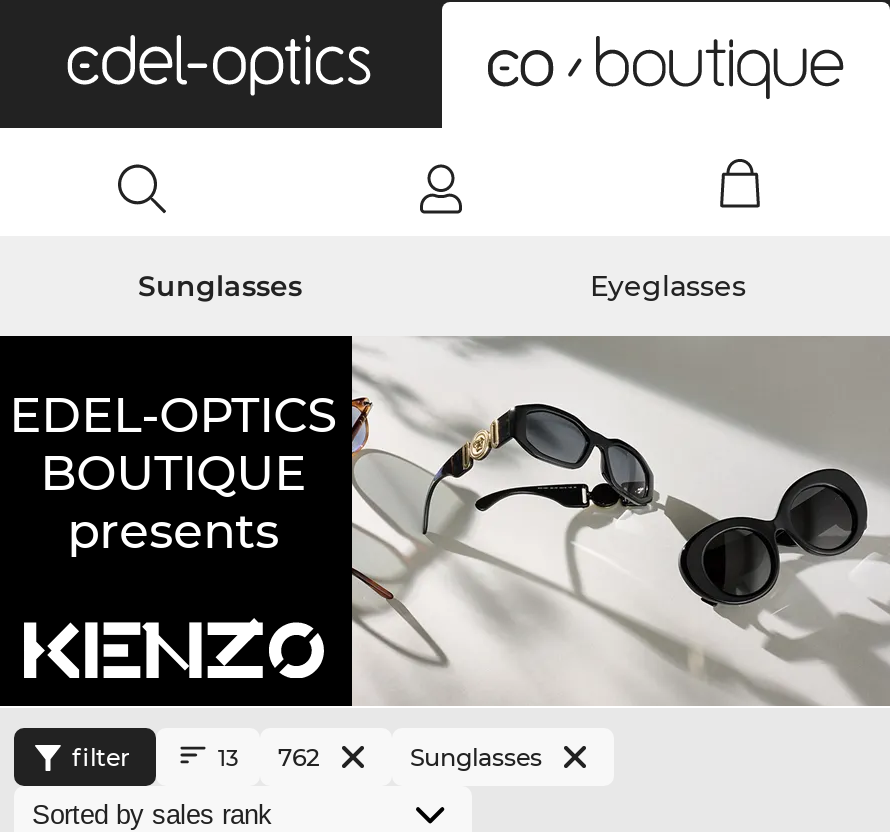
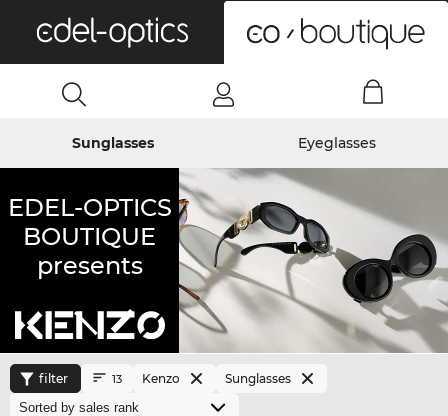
[278,742,320,772] 762 -> [142,371,180,386] Kenzo

